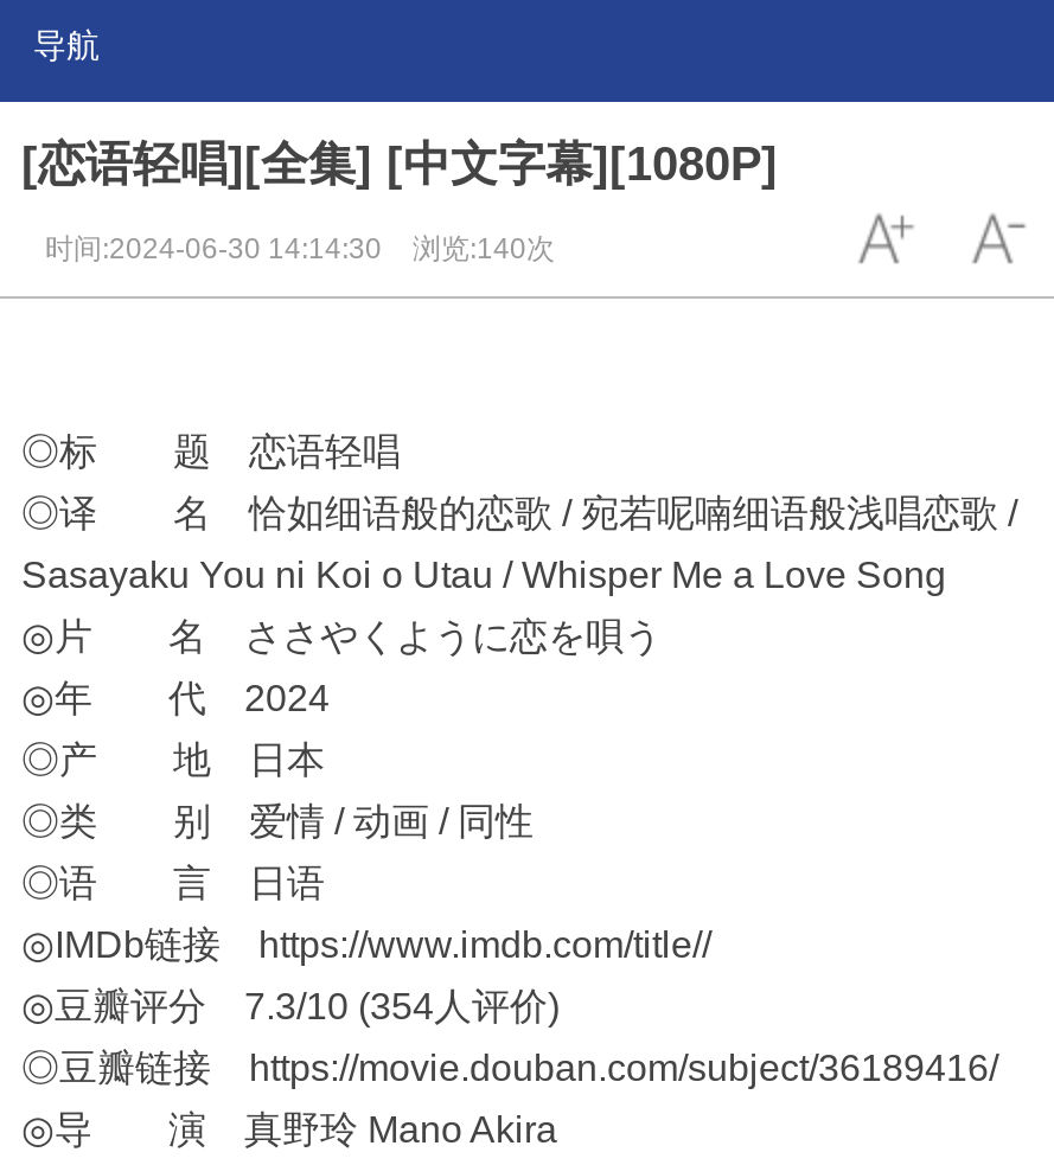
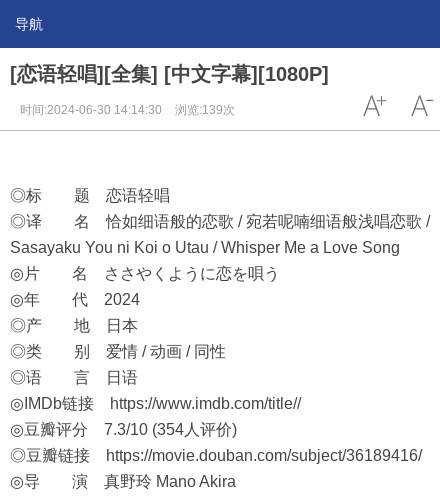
[45,232,555,265] 时间:2024-06-30 14:14:30 浏览:140次 -> [20,103,235,117] 时间:2024-06-30 14:14:30 浏览:139次

